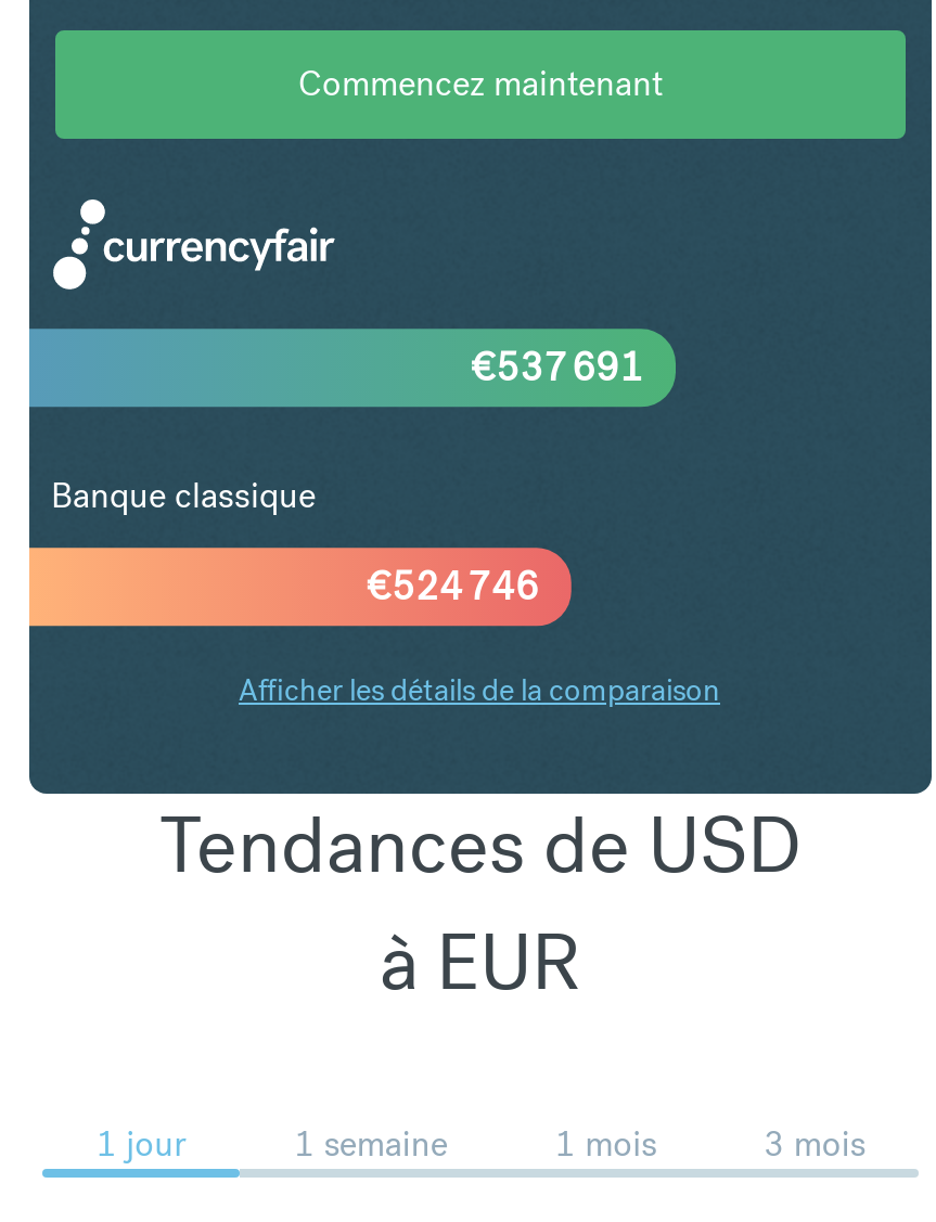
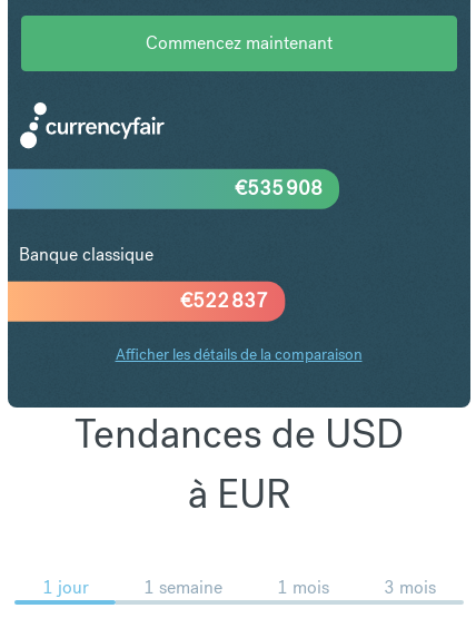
[471,342,643,391] €537 691 -> [235,175,323,200] €535 908
[366,561,539,610] €524 746 -> [181,287,268,313] €522 837

